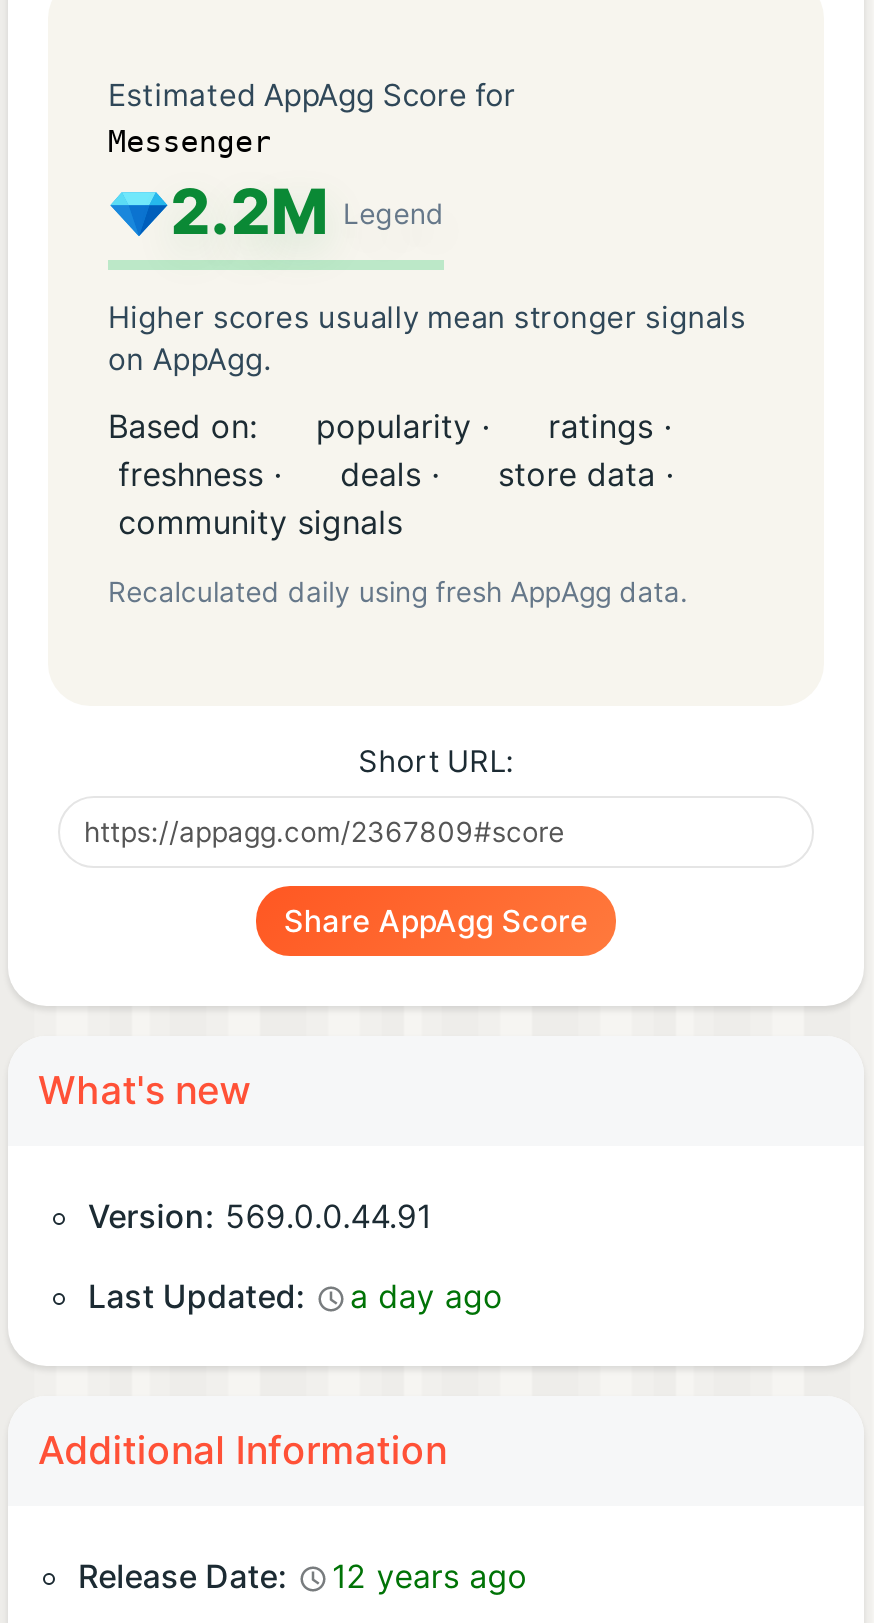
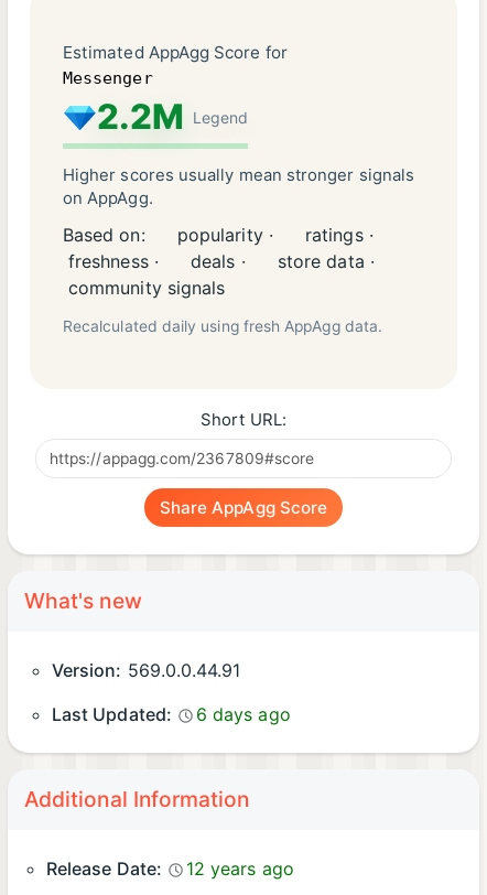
[350,1276,503,1316] a day ago -> [196,703,291,725] 6 days ago

